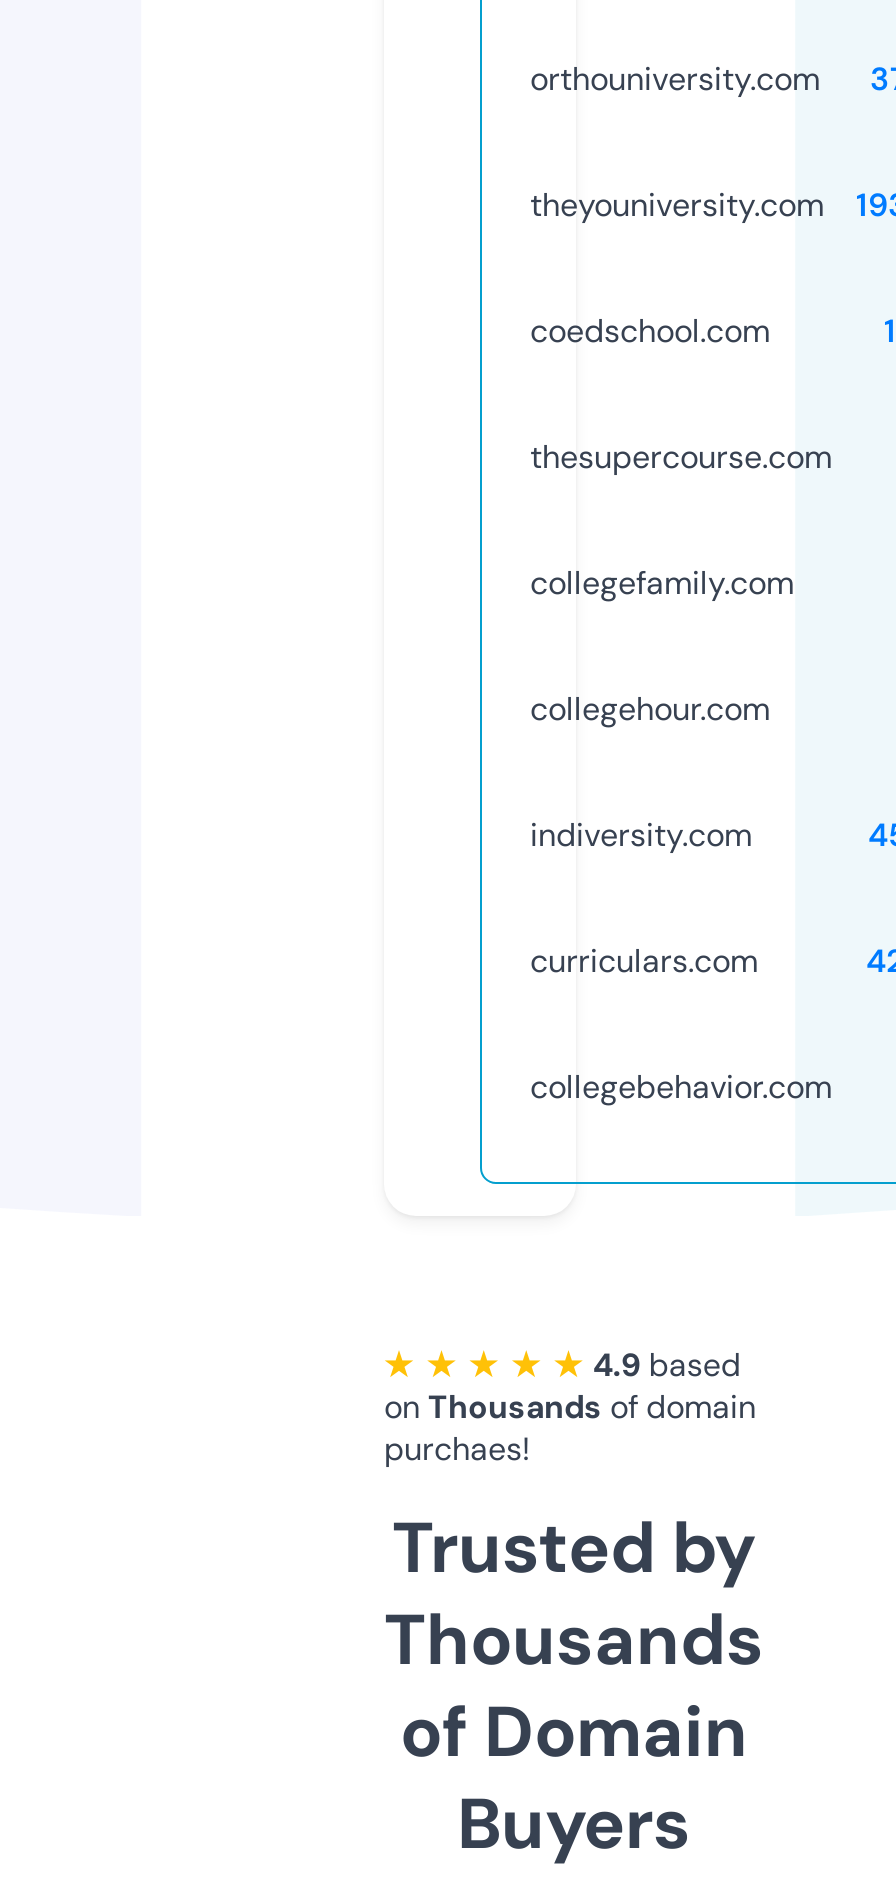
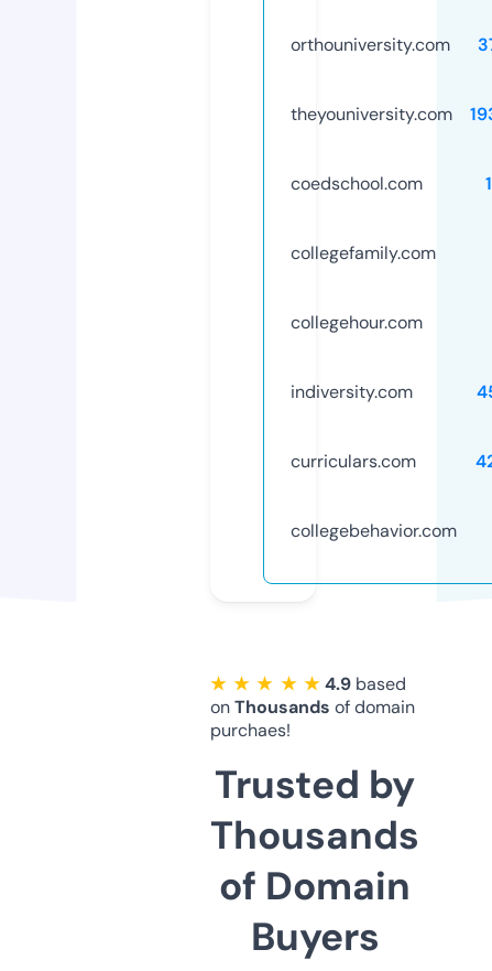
[530,436,832,478] thesupercourse.com -> none

